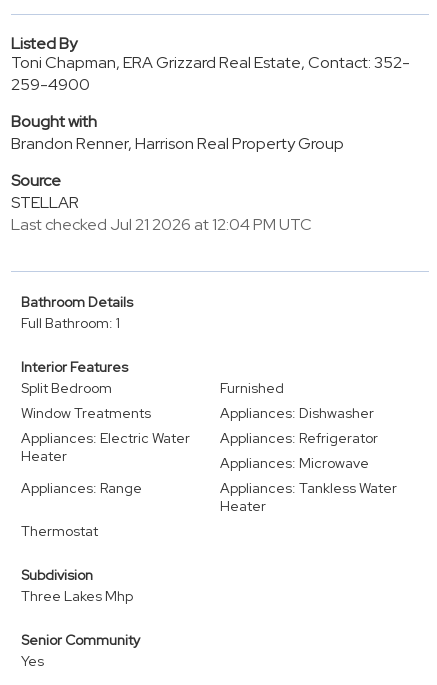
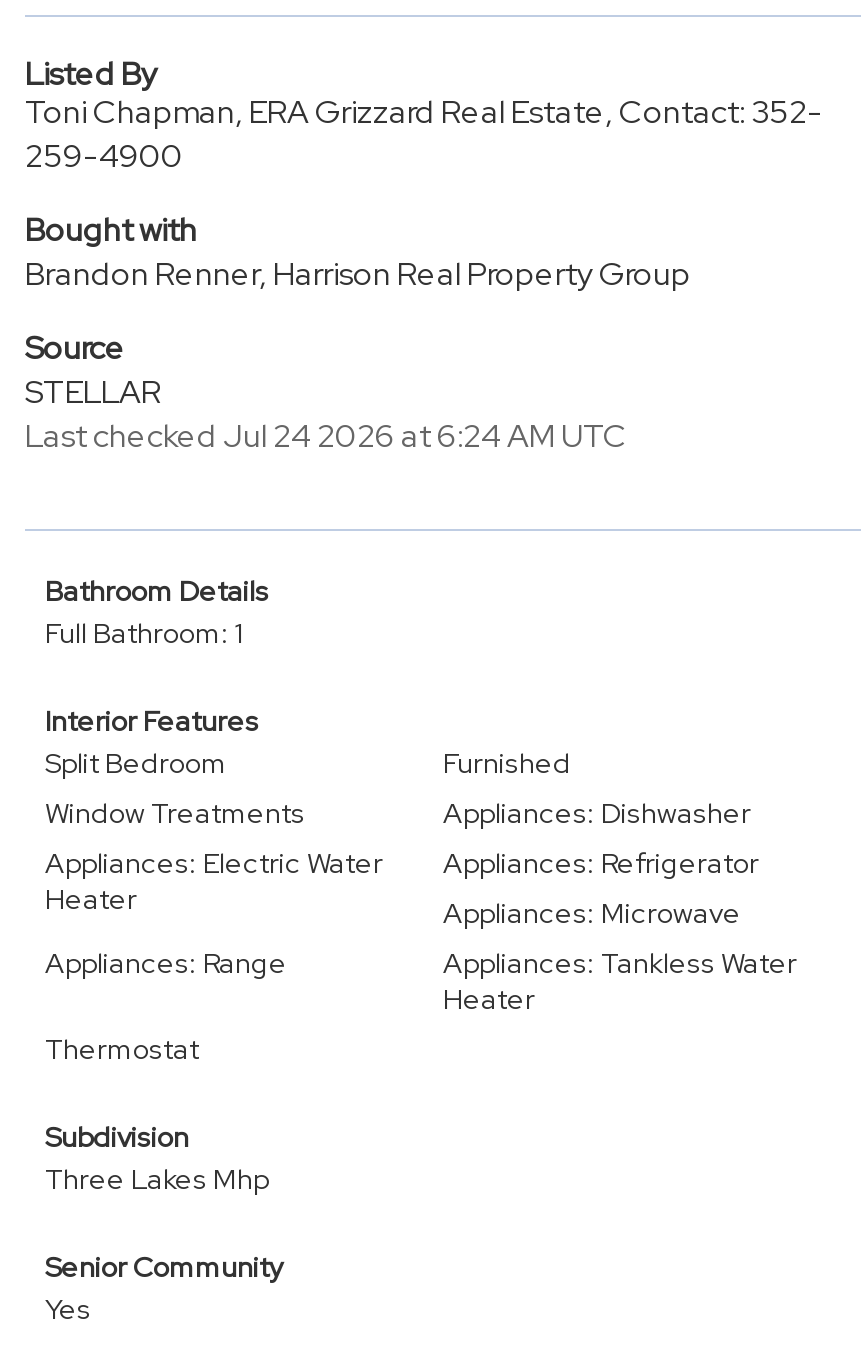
[11,214,312,235] Last checked Jul 21 2026 at 12:04 PM UTC -> [25,415,627,457] Last checked Jul 24 2026 at 6:24 AM UTC

